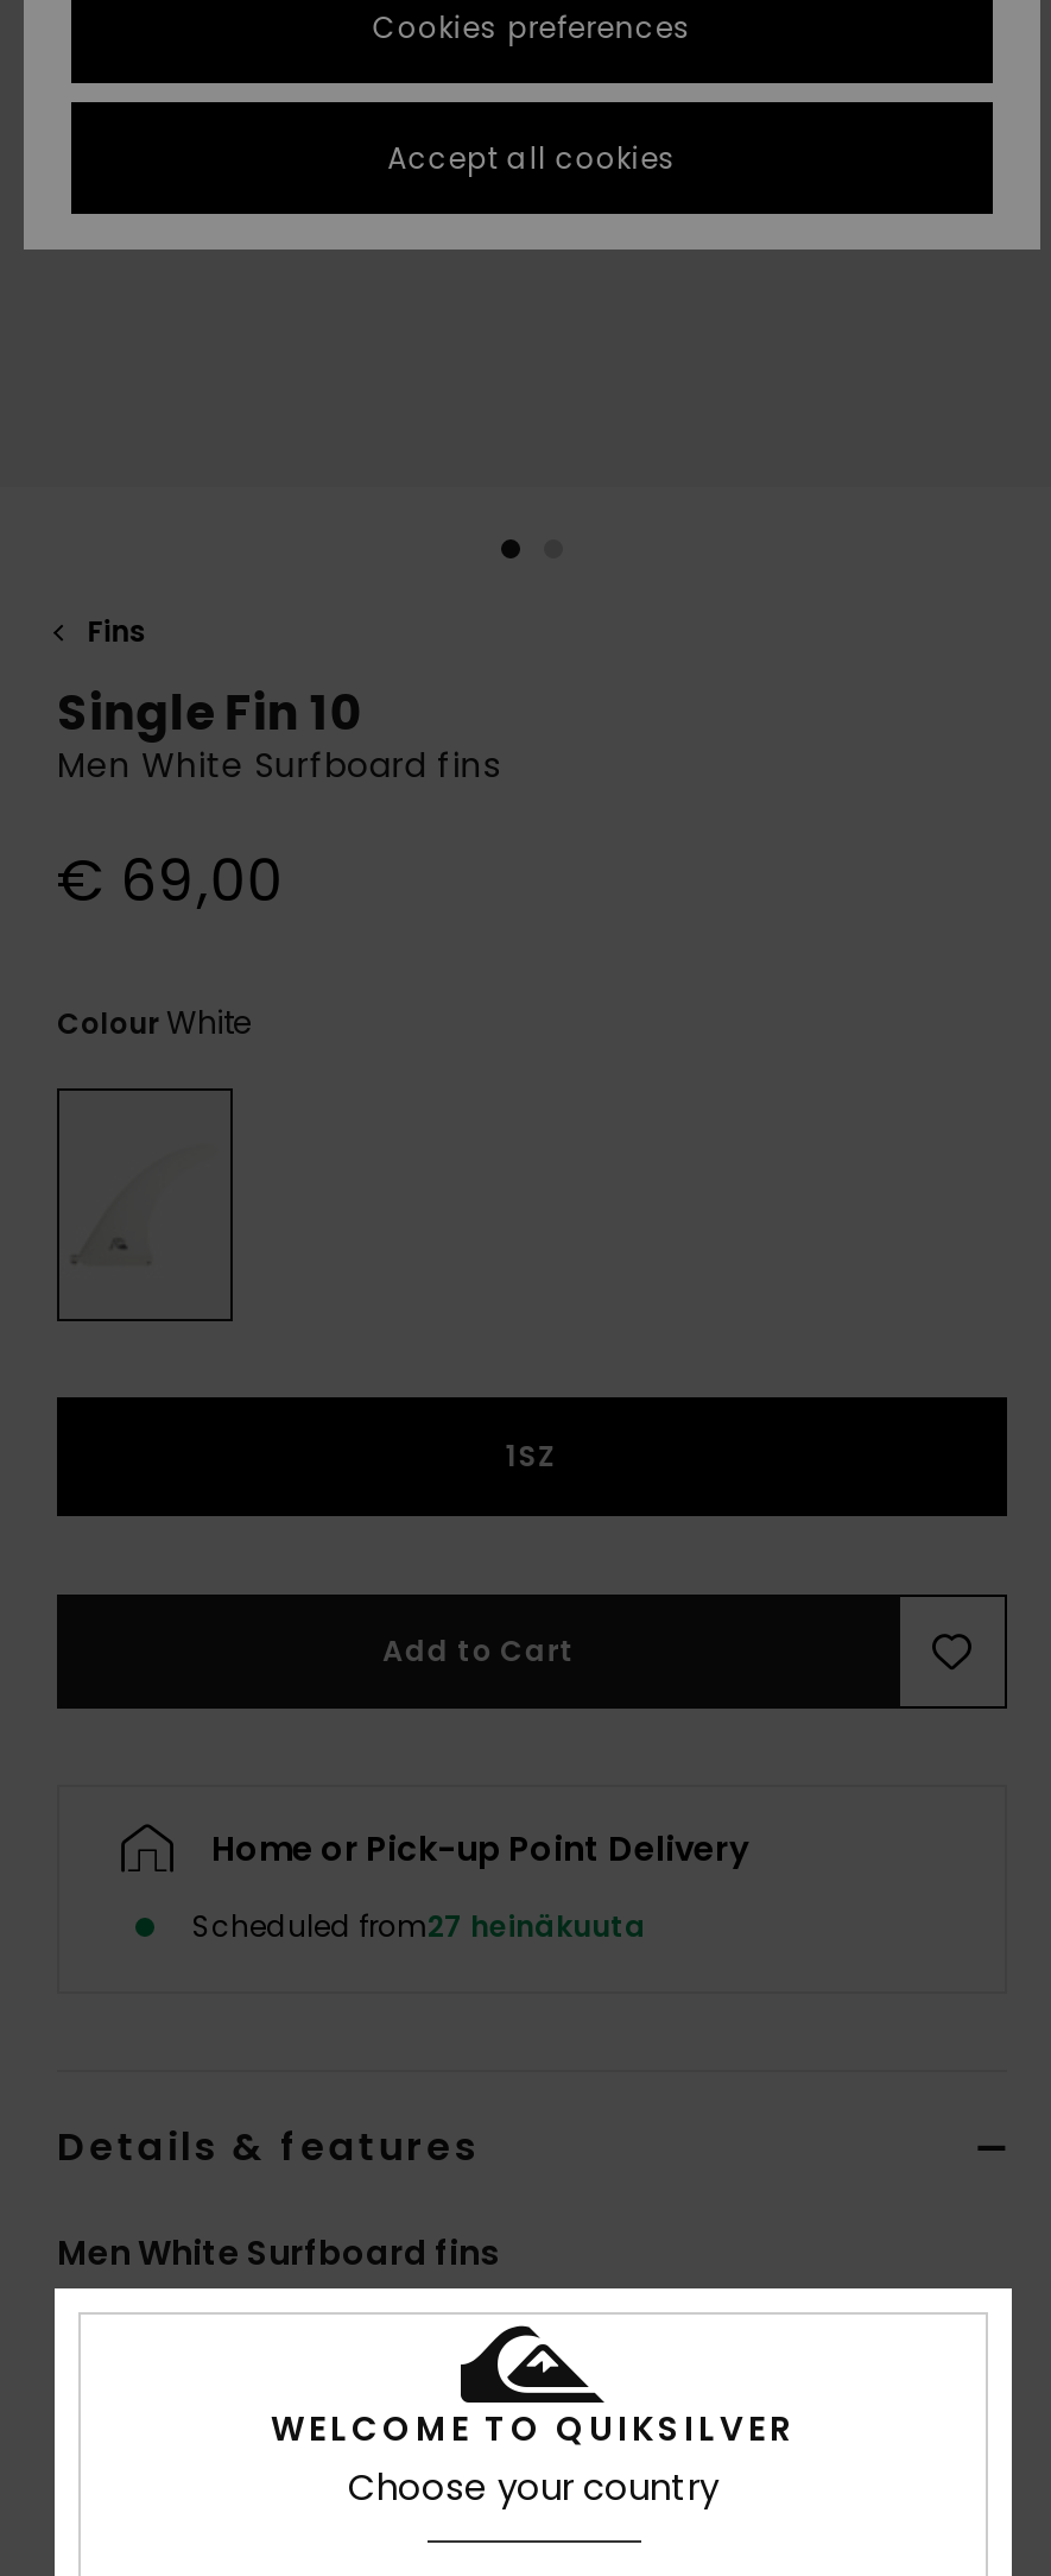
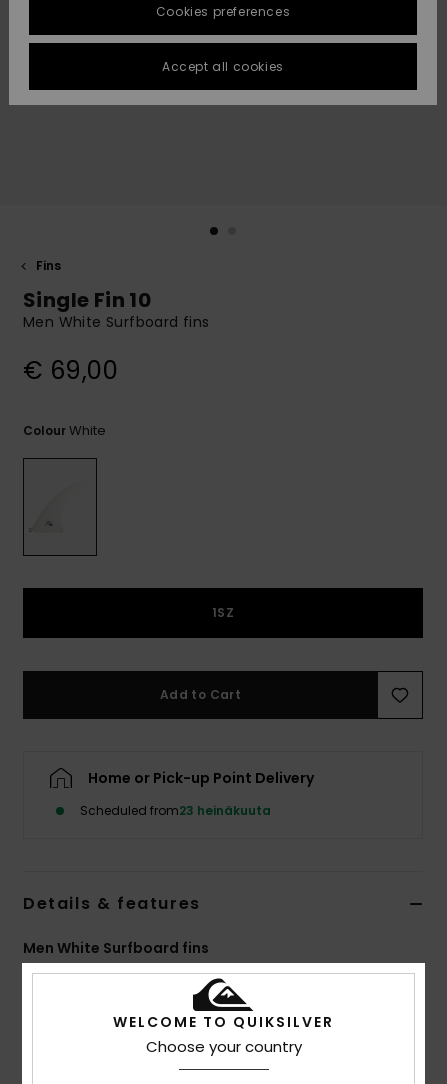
[192,1906,646,1946] Scheduled from27 heinäkuuta -> [80,802,271,819] Scheduled from23 heinäkuuta

